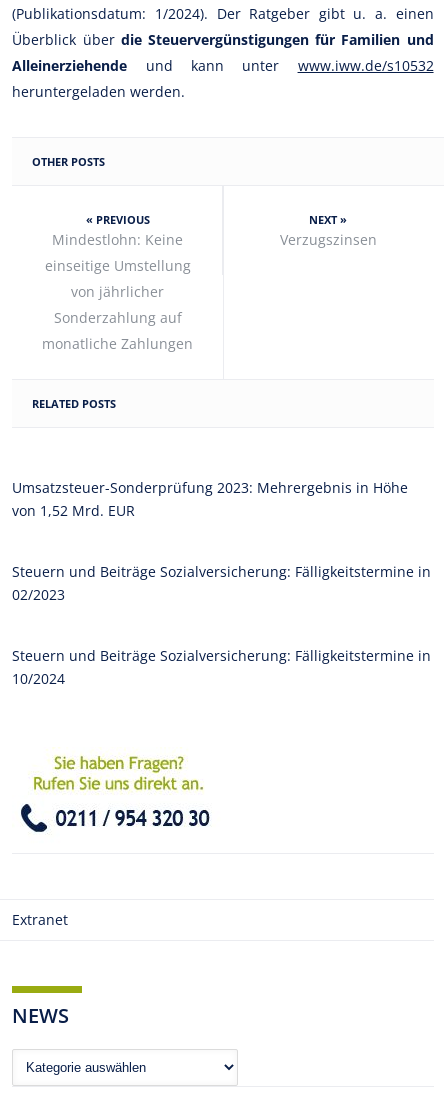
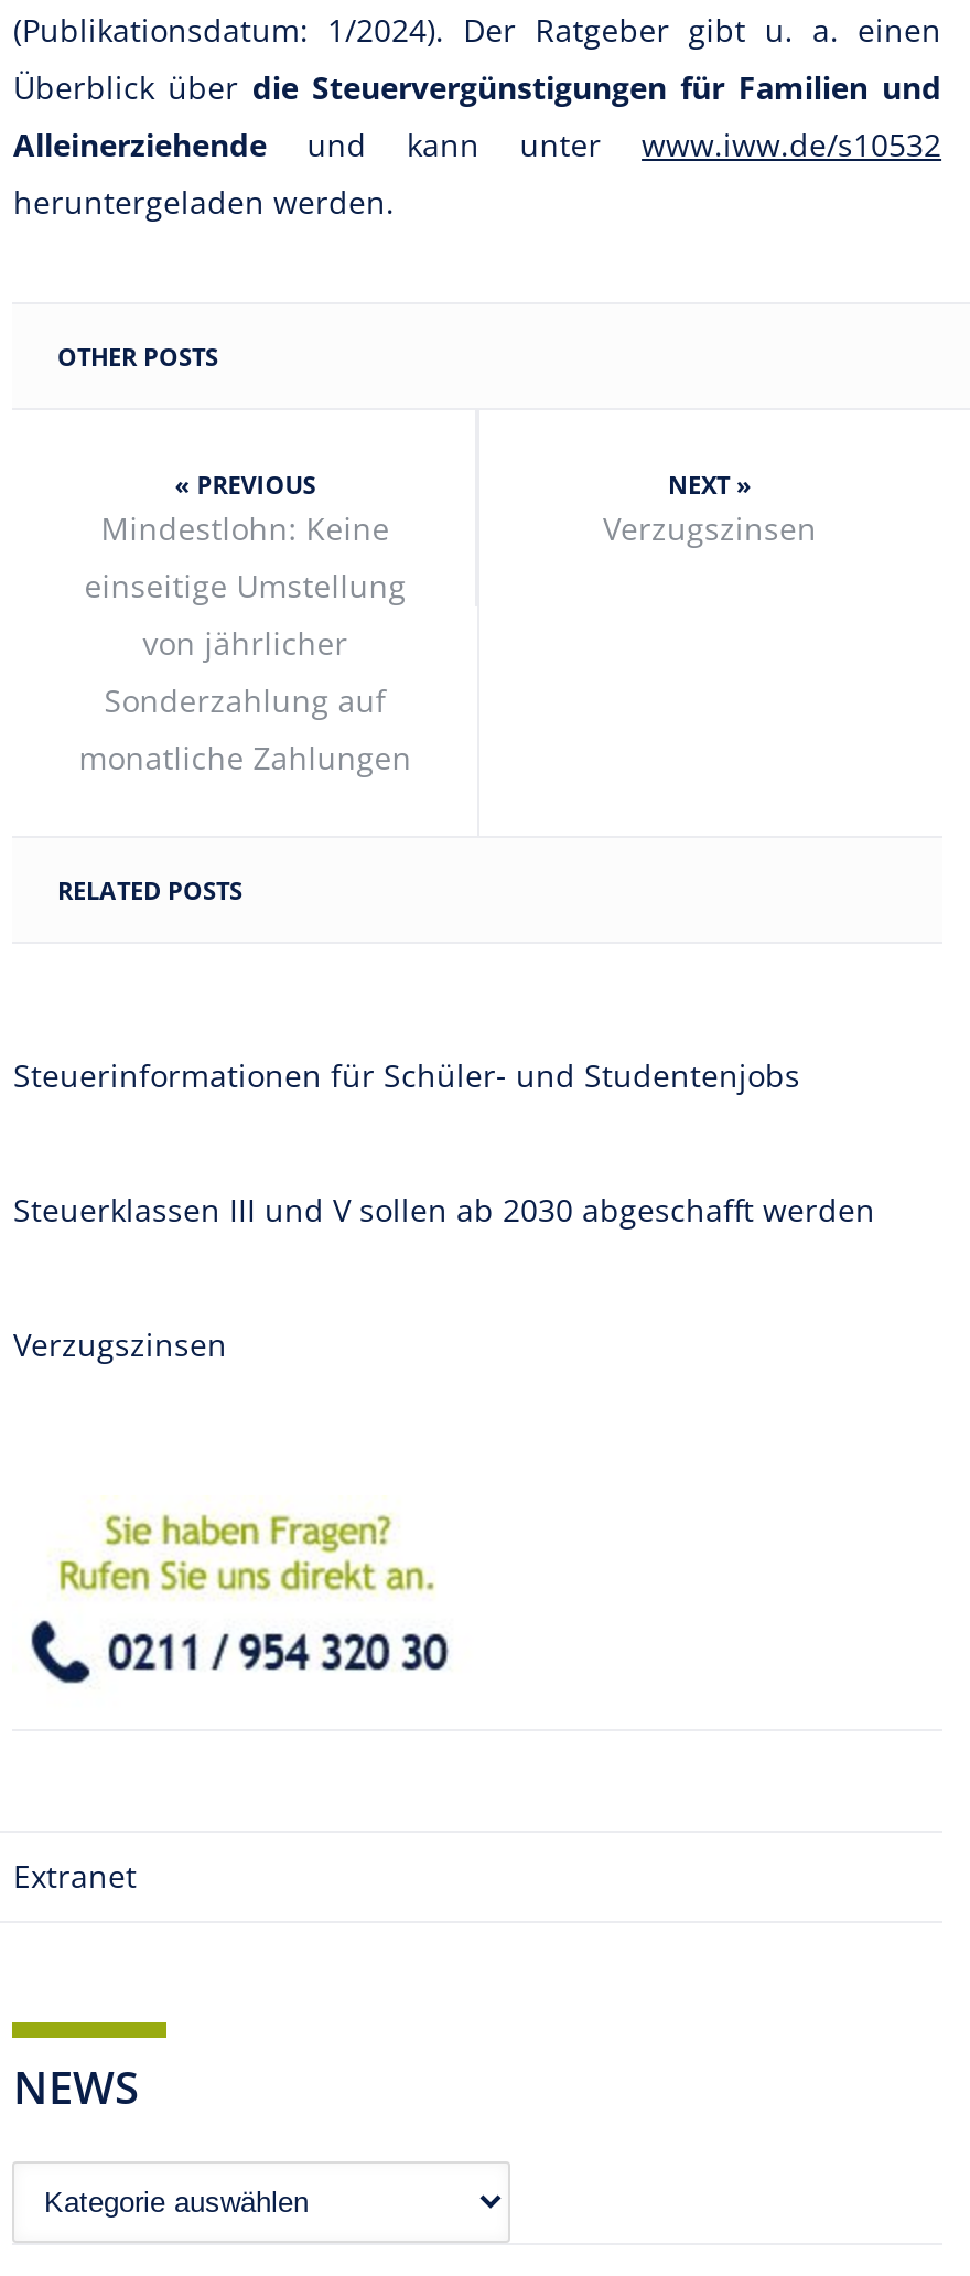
[12,477,408,519] Umsatzsteuer-Sonderprüfung 2023: Mehrergebnis in Höhe | von 1,52 Mrd. EUR -> [13,1053,800,1095] Steuerinformationen für Schüler- und Studentenjobs
[12,561,431,603] Steuern und Beiträge Sozialversicherung: Fälligkeitstermine in | 02/2023 -> [13,1188,875,1230] Steuerklassen III und V sollen ab 2030 abgeschafft werden
[12,645,431,687] Steuern und Beiträge Sozialversicherung: Fälligkeitstermine in | 10/2024 -> [13,1322,227,1364] Verzugszinsen

